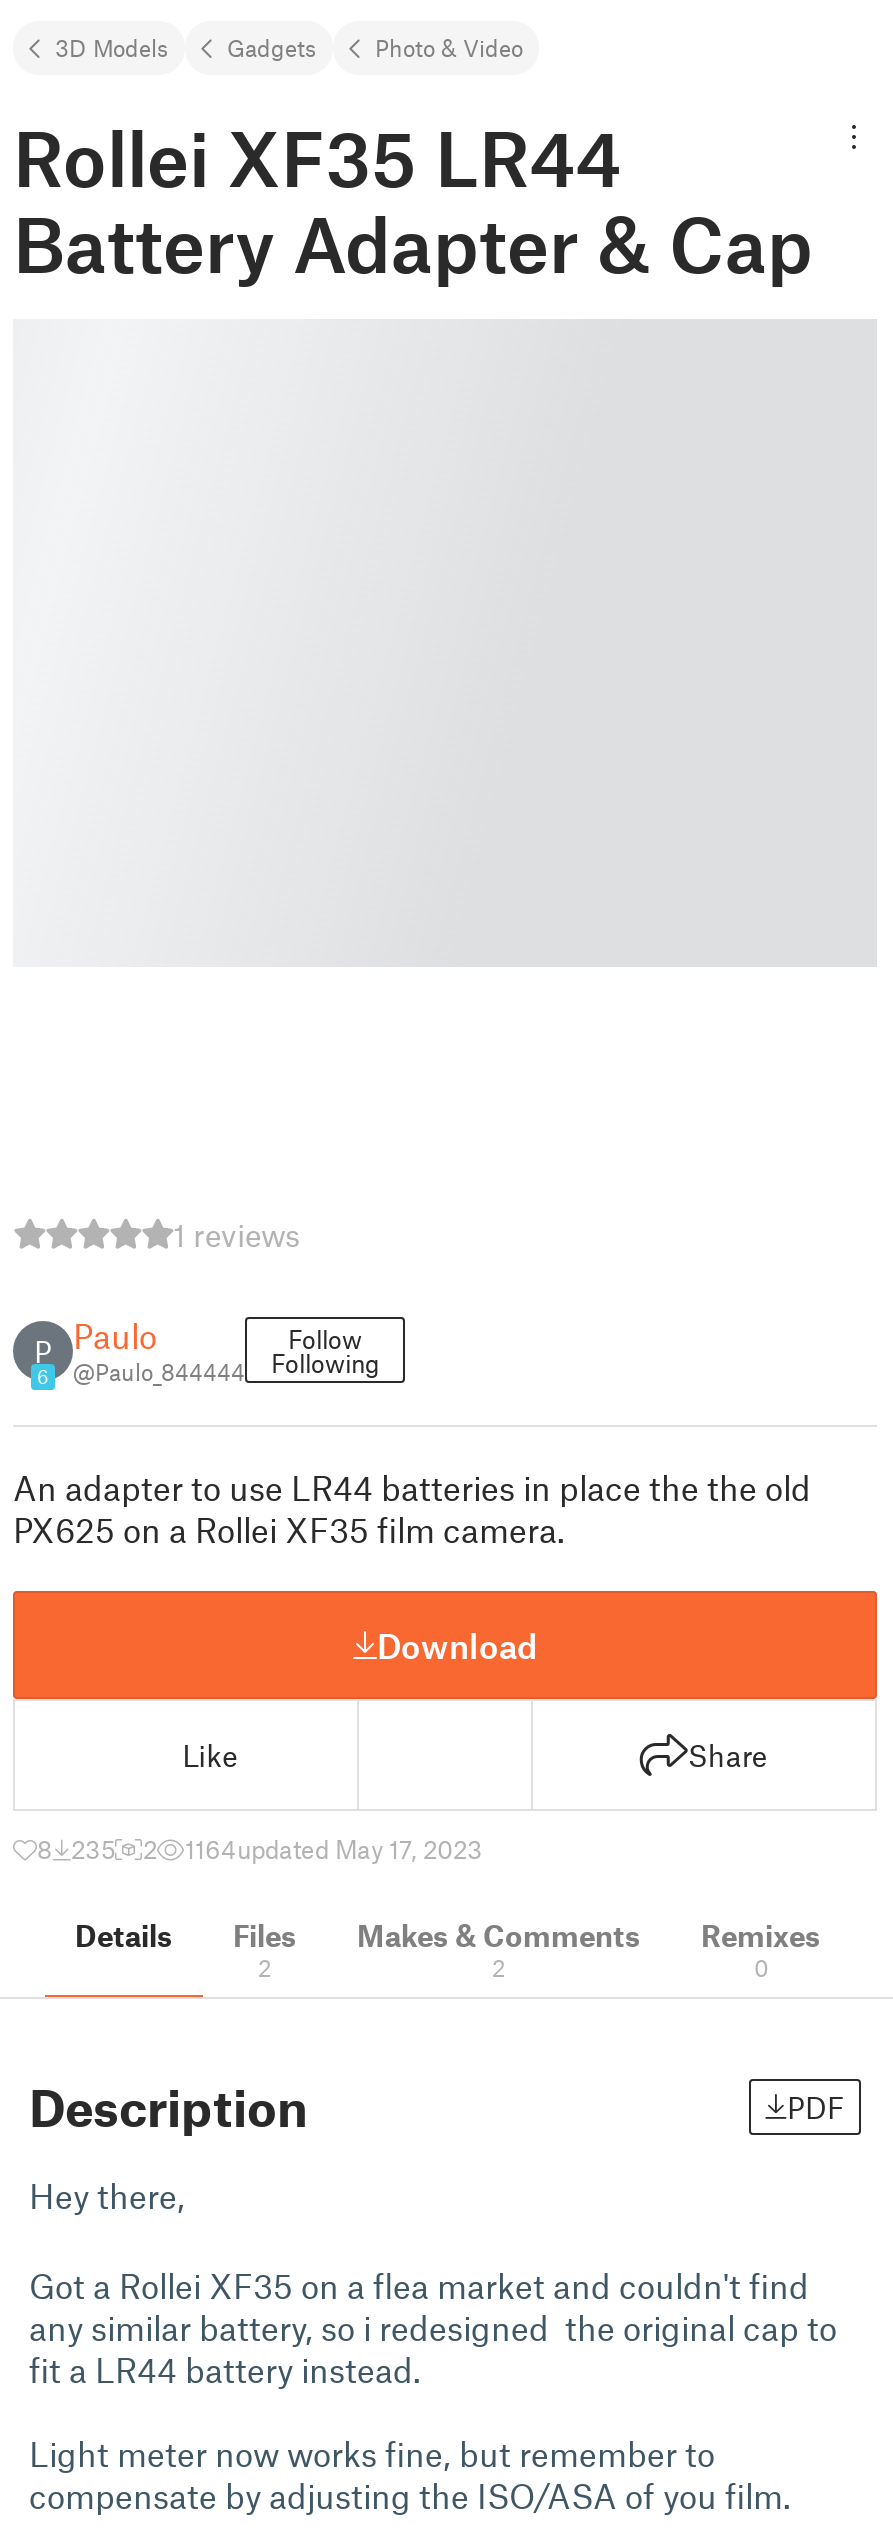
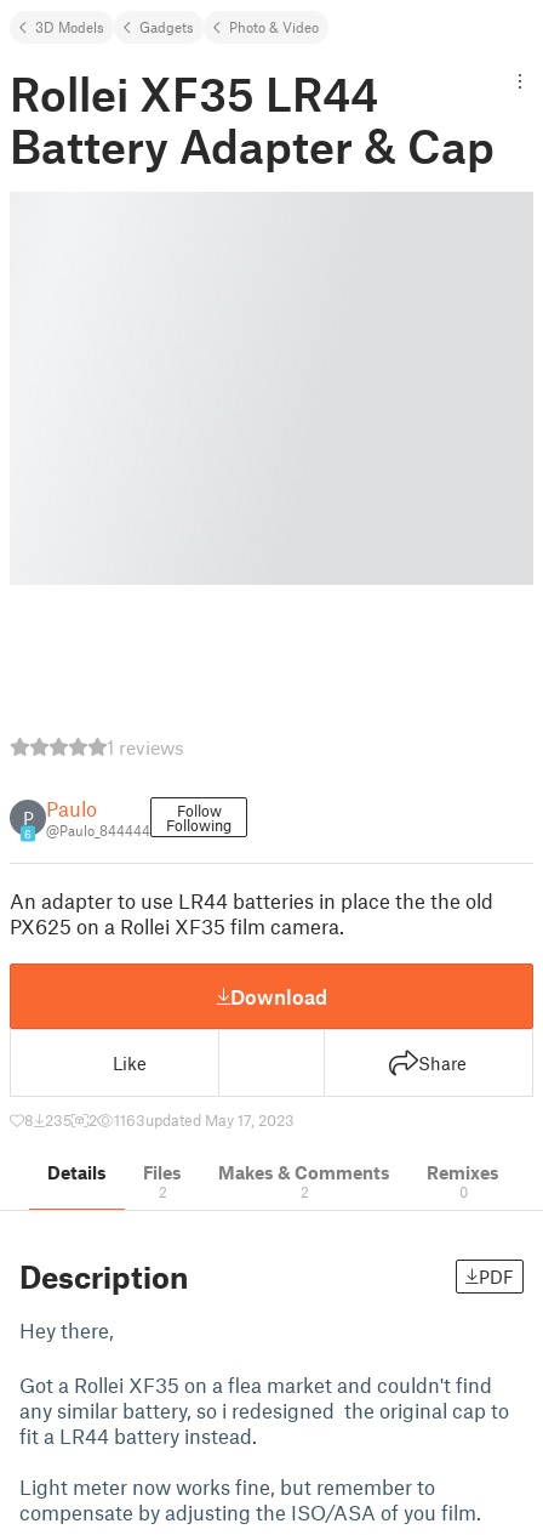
[37,1833,483,1865] 8 235 2 1164updated May 17, 2023 -> [24,1110,295,1130] 8 235 2 1163updated May 17, 2023

